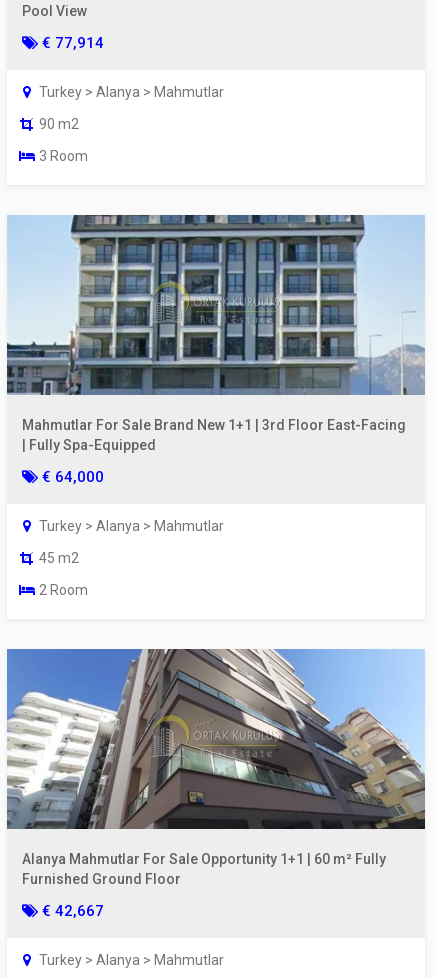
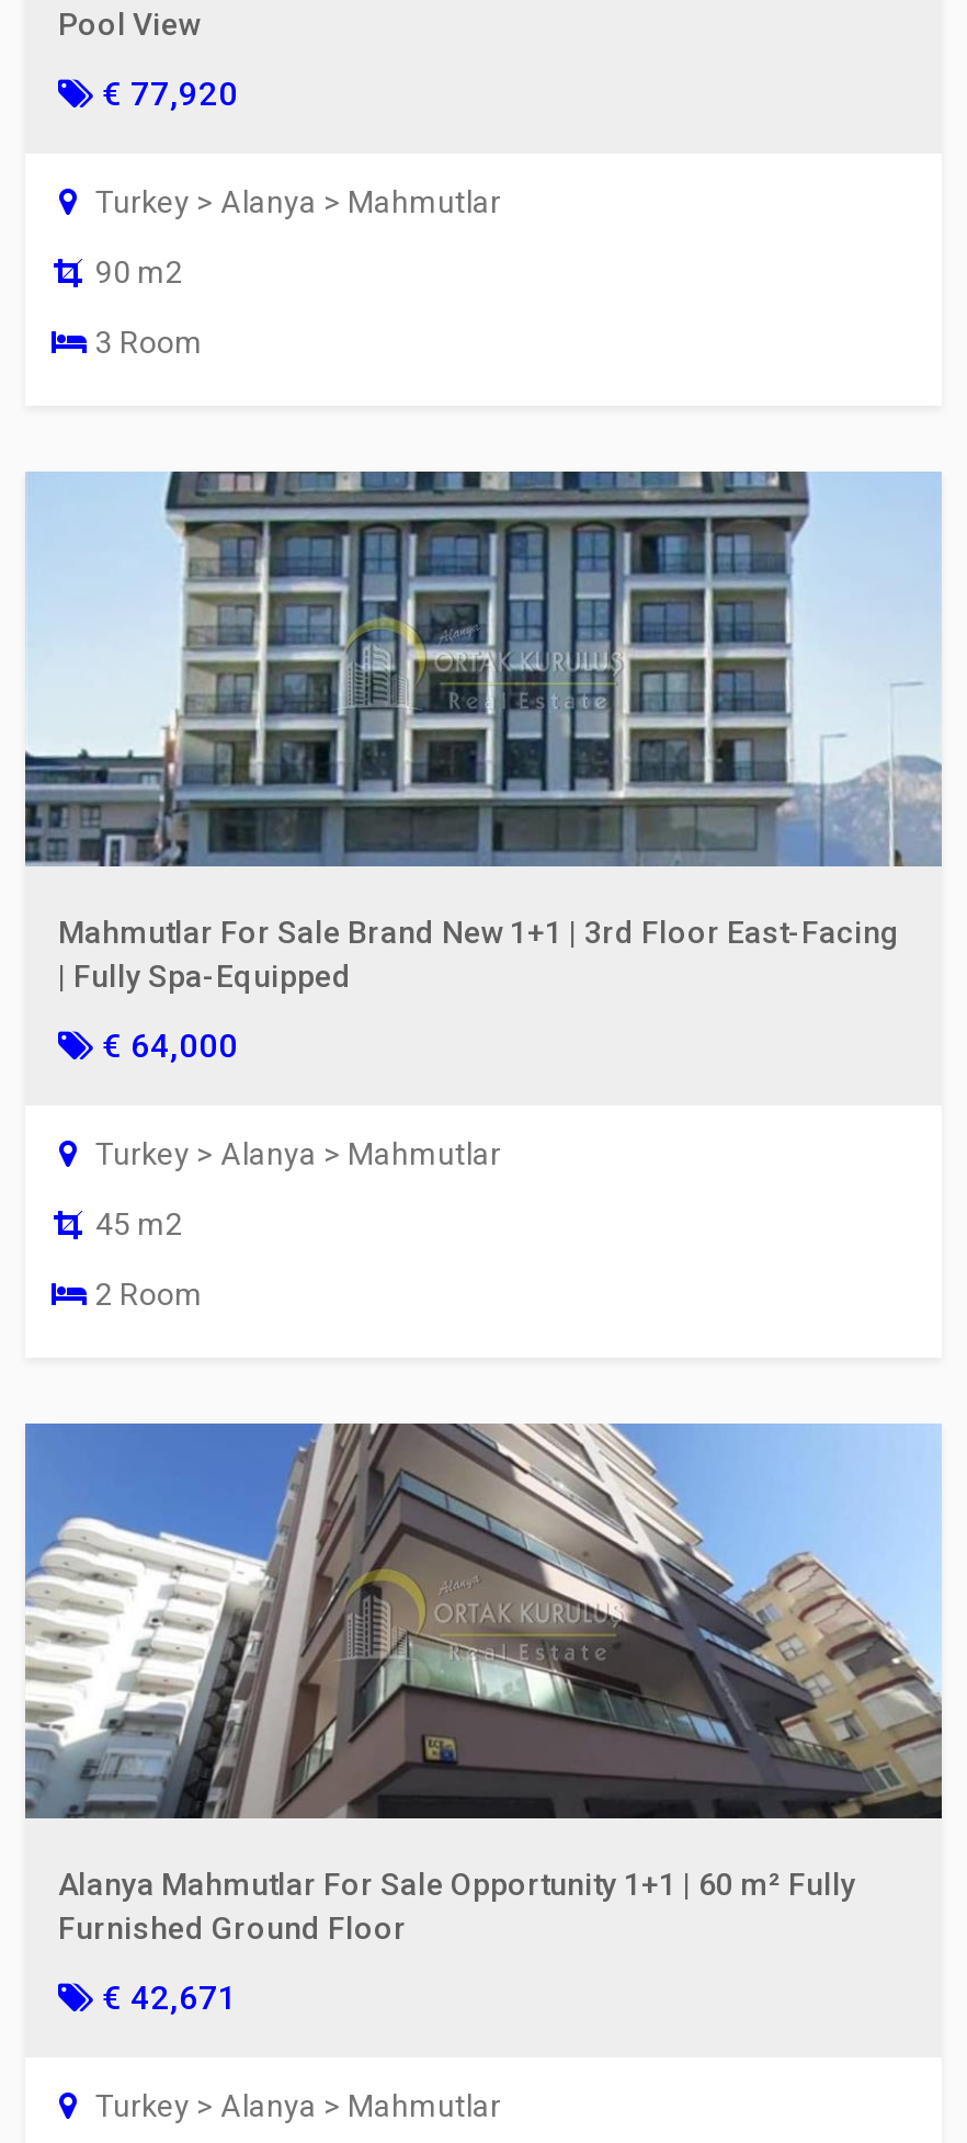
[38,34,104,52] € 77,914 -> [93,75,238,114] € 77,920
[38,902,104,920] € 42,667 -> [93,1978,238,2018] € 42,671

